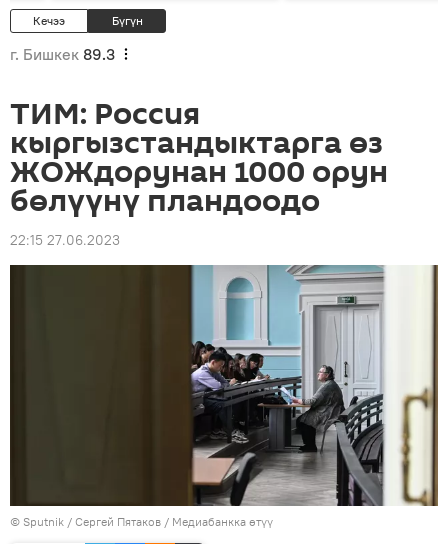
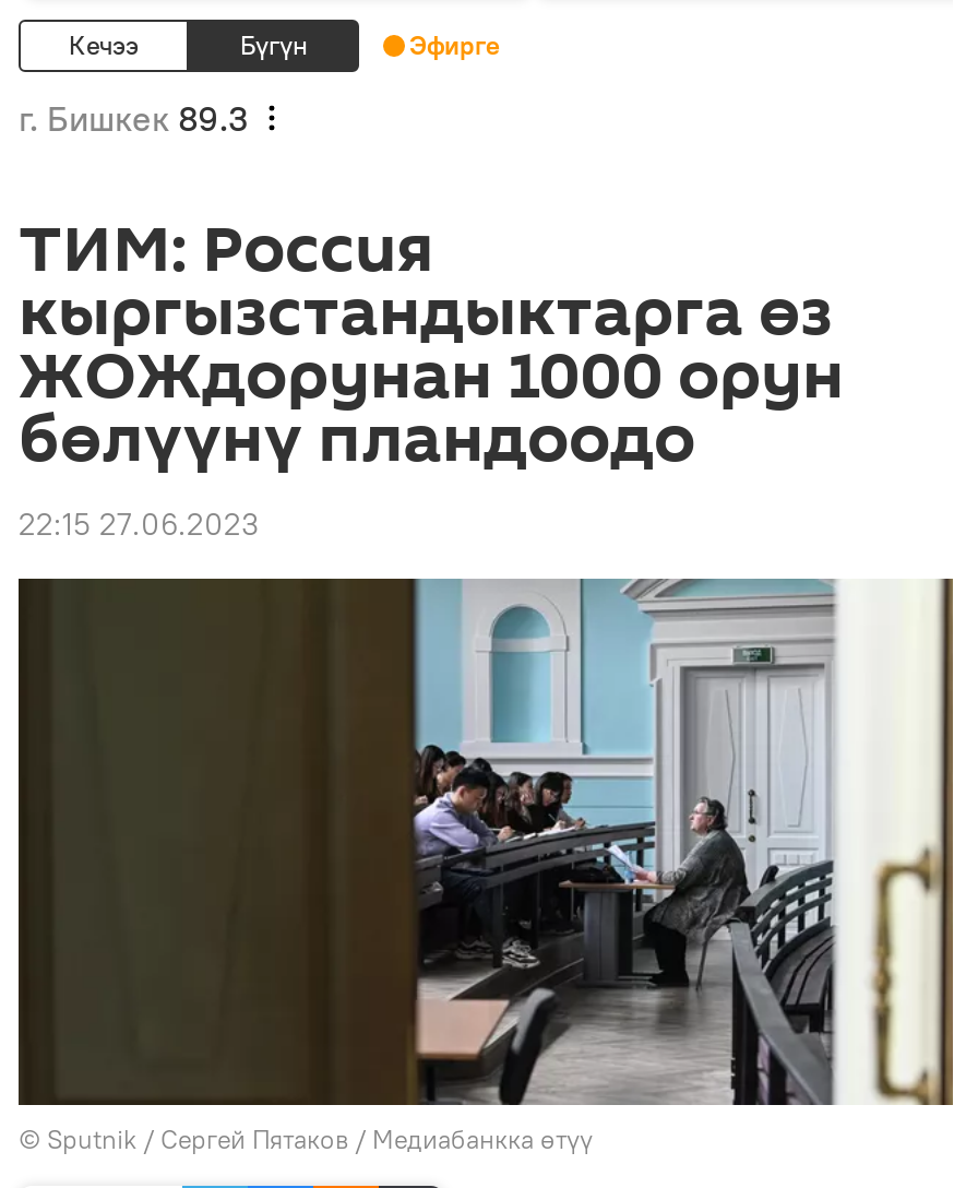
none -> [409,28,499,61] Эфирге

